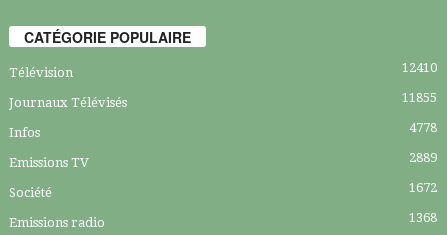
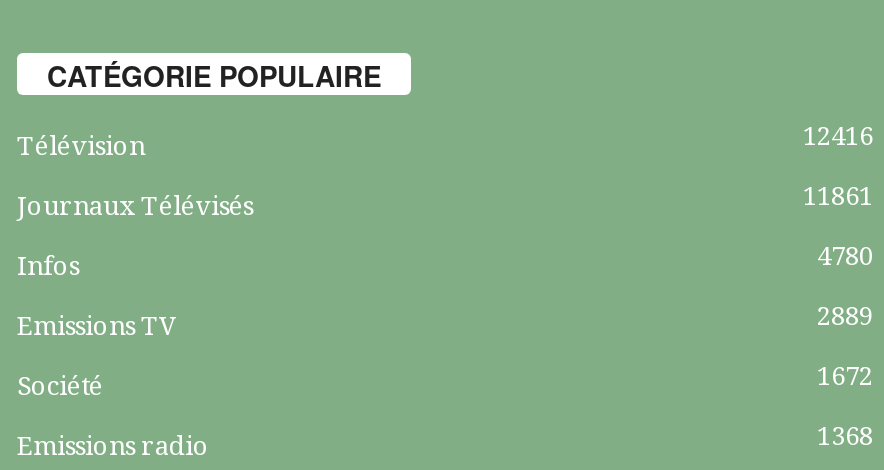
[402,60,437,75] 12410 -> [803,120,873,150] 12416
[402,90,437,105] 11855 -> [803,180,873,210] 11861
[409,120,437,135] 4778 -> [817,240,873,270] 4780

